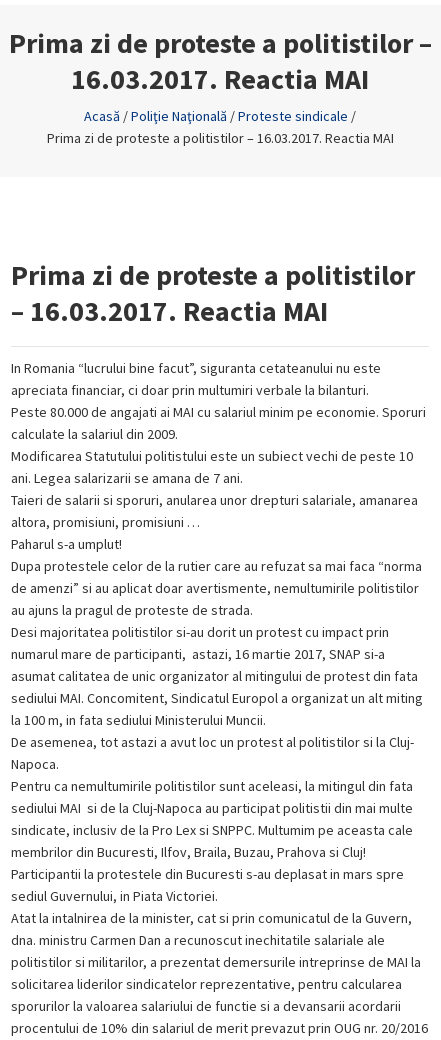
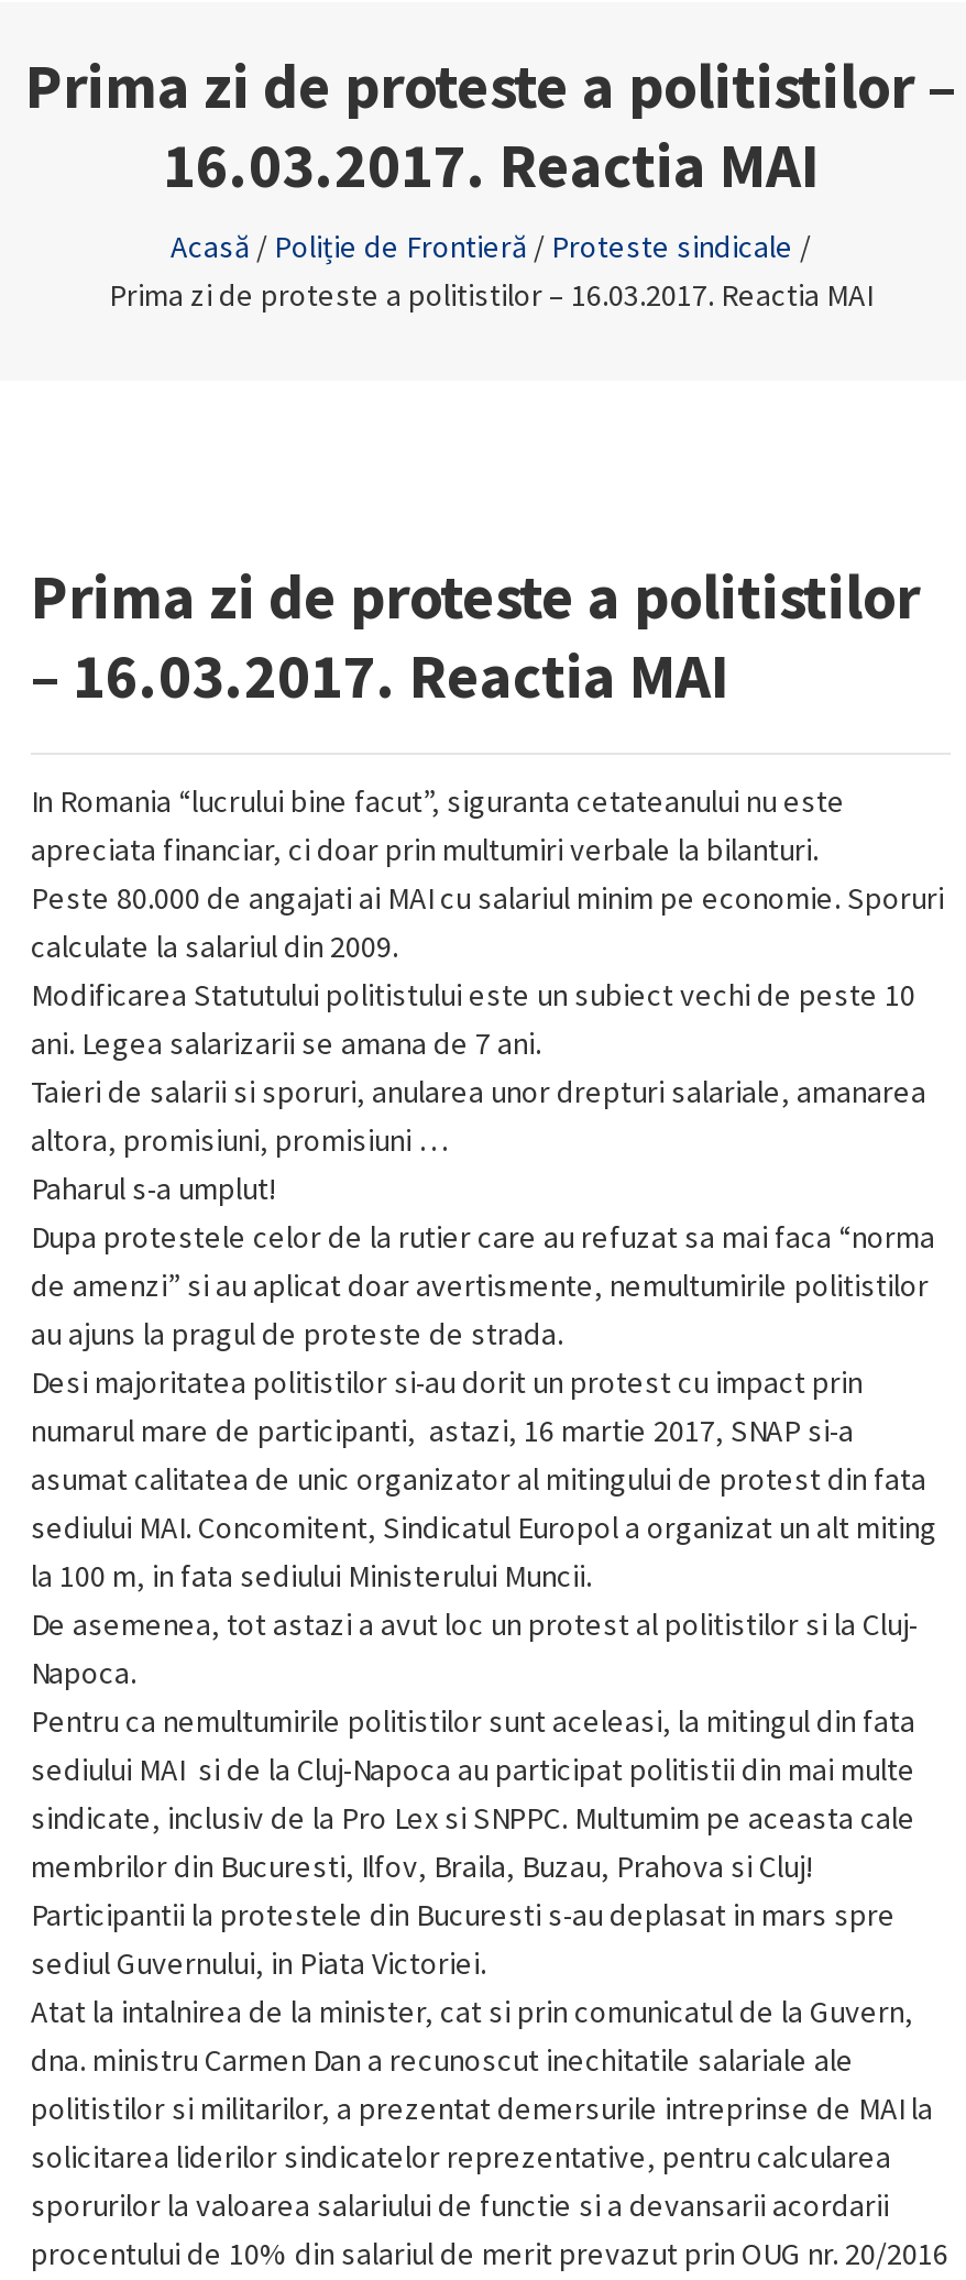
[84,107,356,125] Acasă / Poliţie Naţională / Proteste sindicale / -> [171,227,811,266] Acasă / Poliție de Frontieră / Proteste sindicale /

